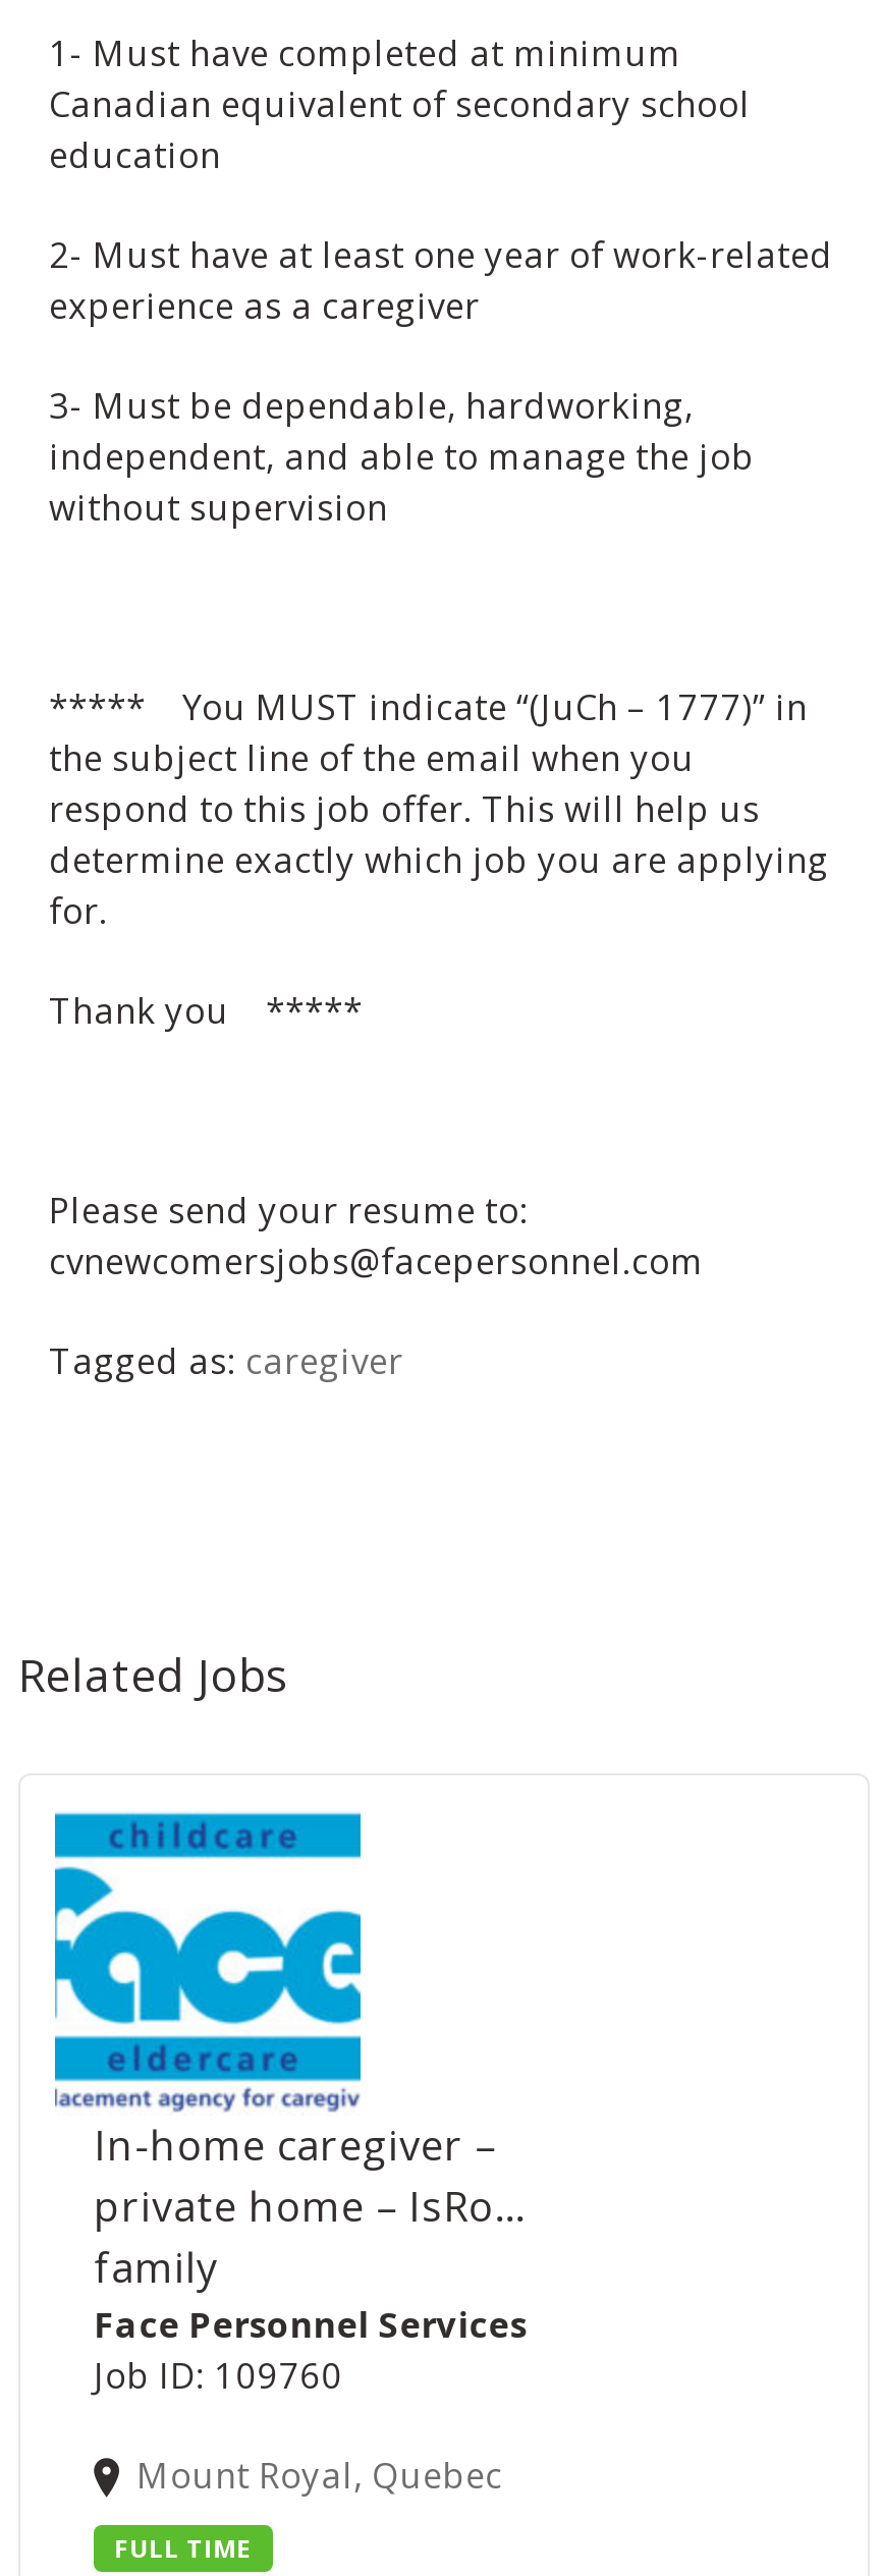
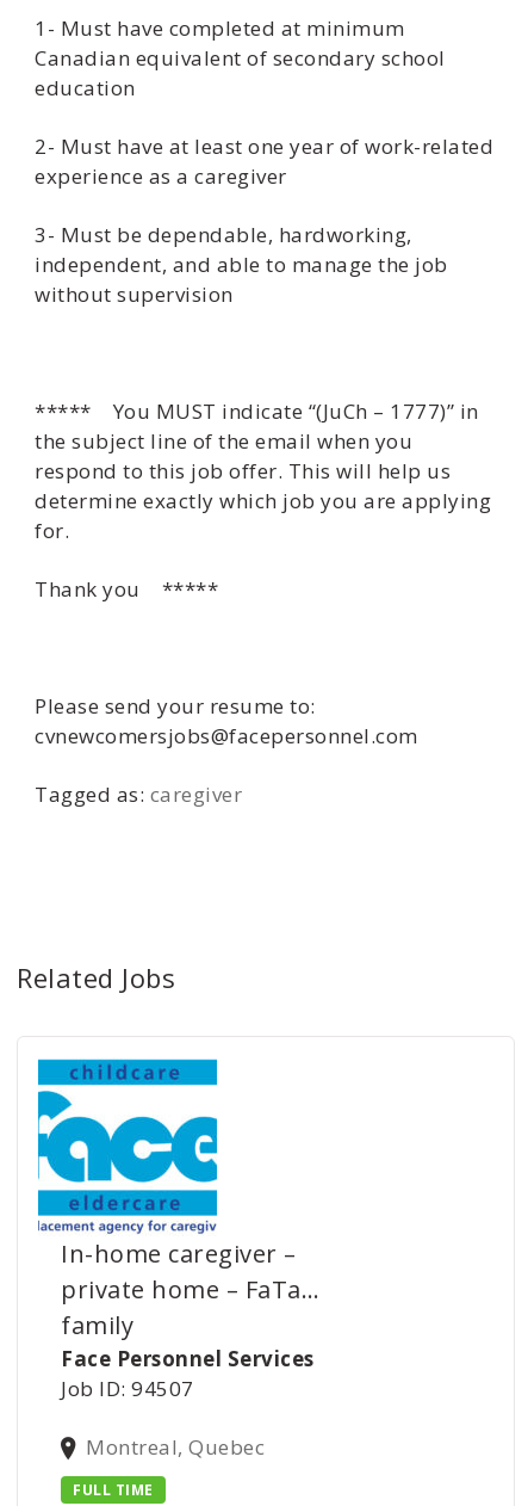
[94,2179,526,2234] private home – IsRo… -> [61,1273,320,1306] private home – FaTa…
[94,2352,342,2399] Job ID: 109760 -> [61,1375,194,1402] Job ID: 94507
[137,2452,502,2499] Mount Royal, Quebec -> [86,1433,265,1461] Montreal, Quebec

